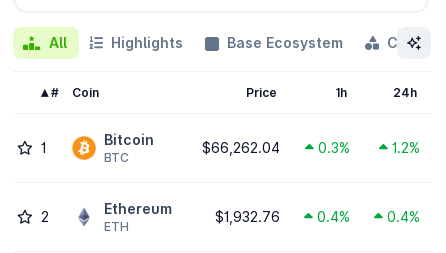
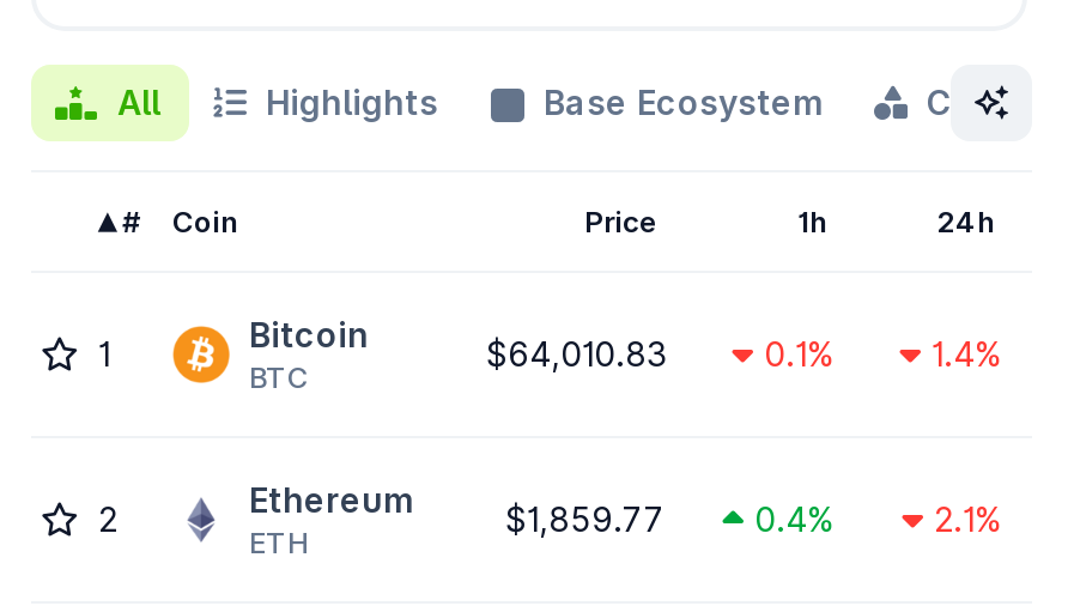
[202,139,280,156] $66,262.04 -> [486,333,666,374] $64,010.83
[318,139,350,156] 0.3% -> [764,333,833,374] 0.1%
[392,139,420,156] 1.2% -> [932,333,1001,374] 1.4%
[215,208,280,225] $1,932.76 -> [505,498,666,539] $1,859.77
[387,208,420,225] 0.4% -> [934,498,1001,539] 2.1%

